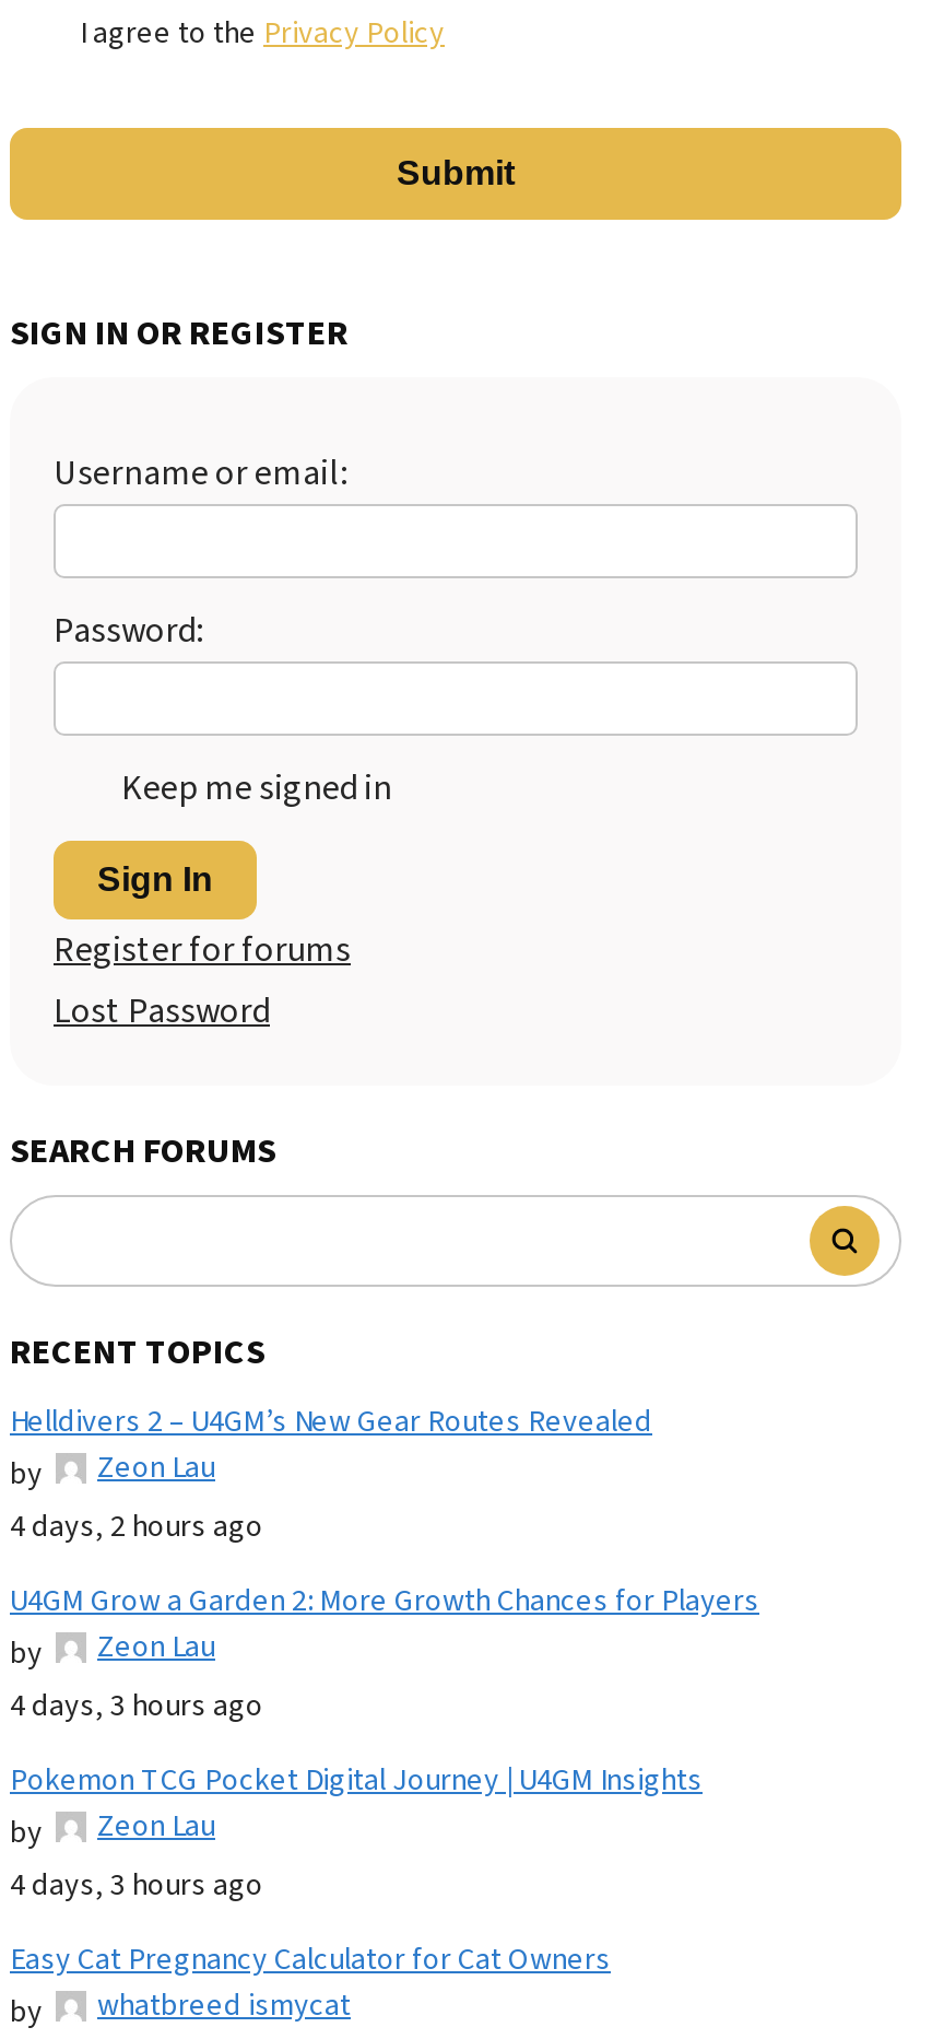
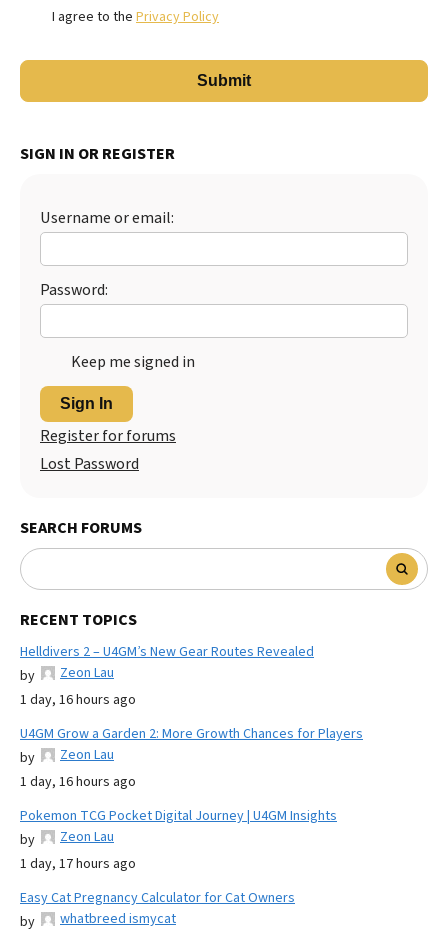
[10,1505,263,1549] 4 days, 2 hours ago -> [20,690,136,710] 1 day, 16 hours ago
[10,1684,263,1728] 4 days, 3 hours ago -> [20,772,136,792] 1 day, 16 hours ago
[10,1863,263,1907] 4 days, 3 hours ago -> [20,854,136,874] 1 day, 17 hours ago

